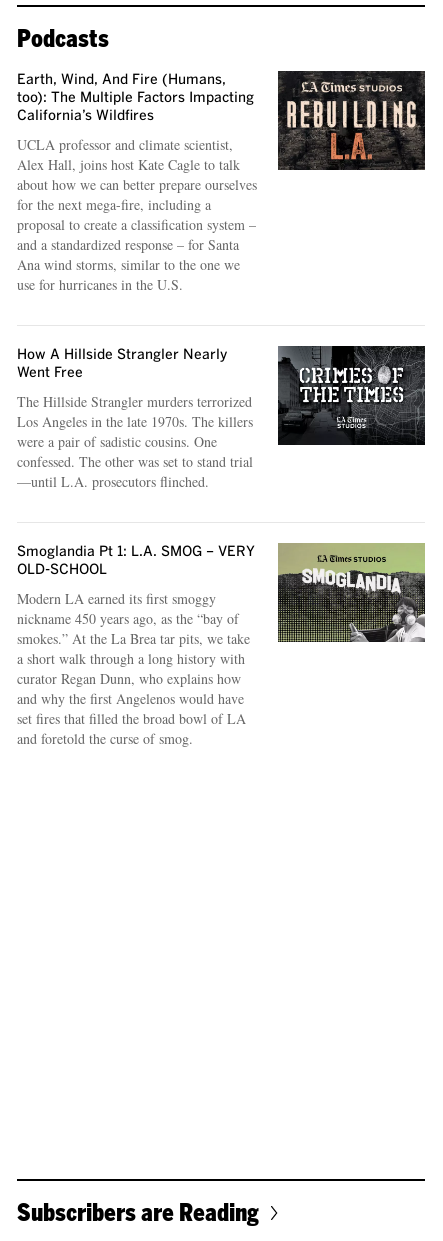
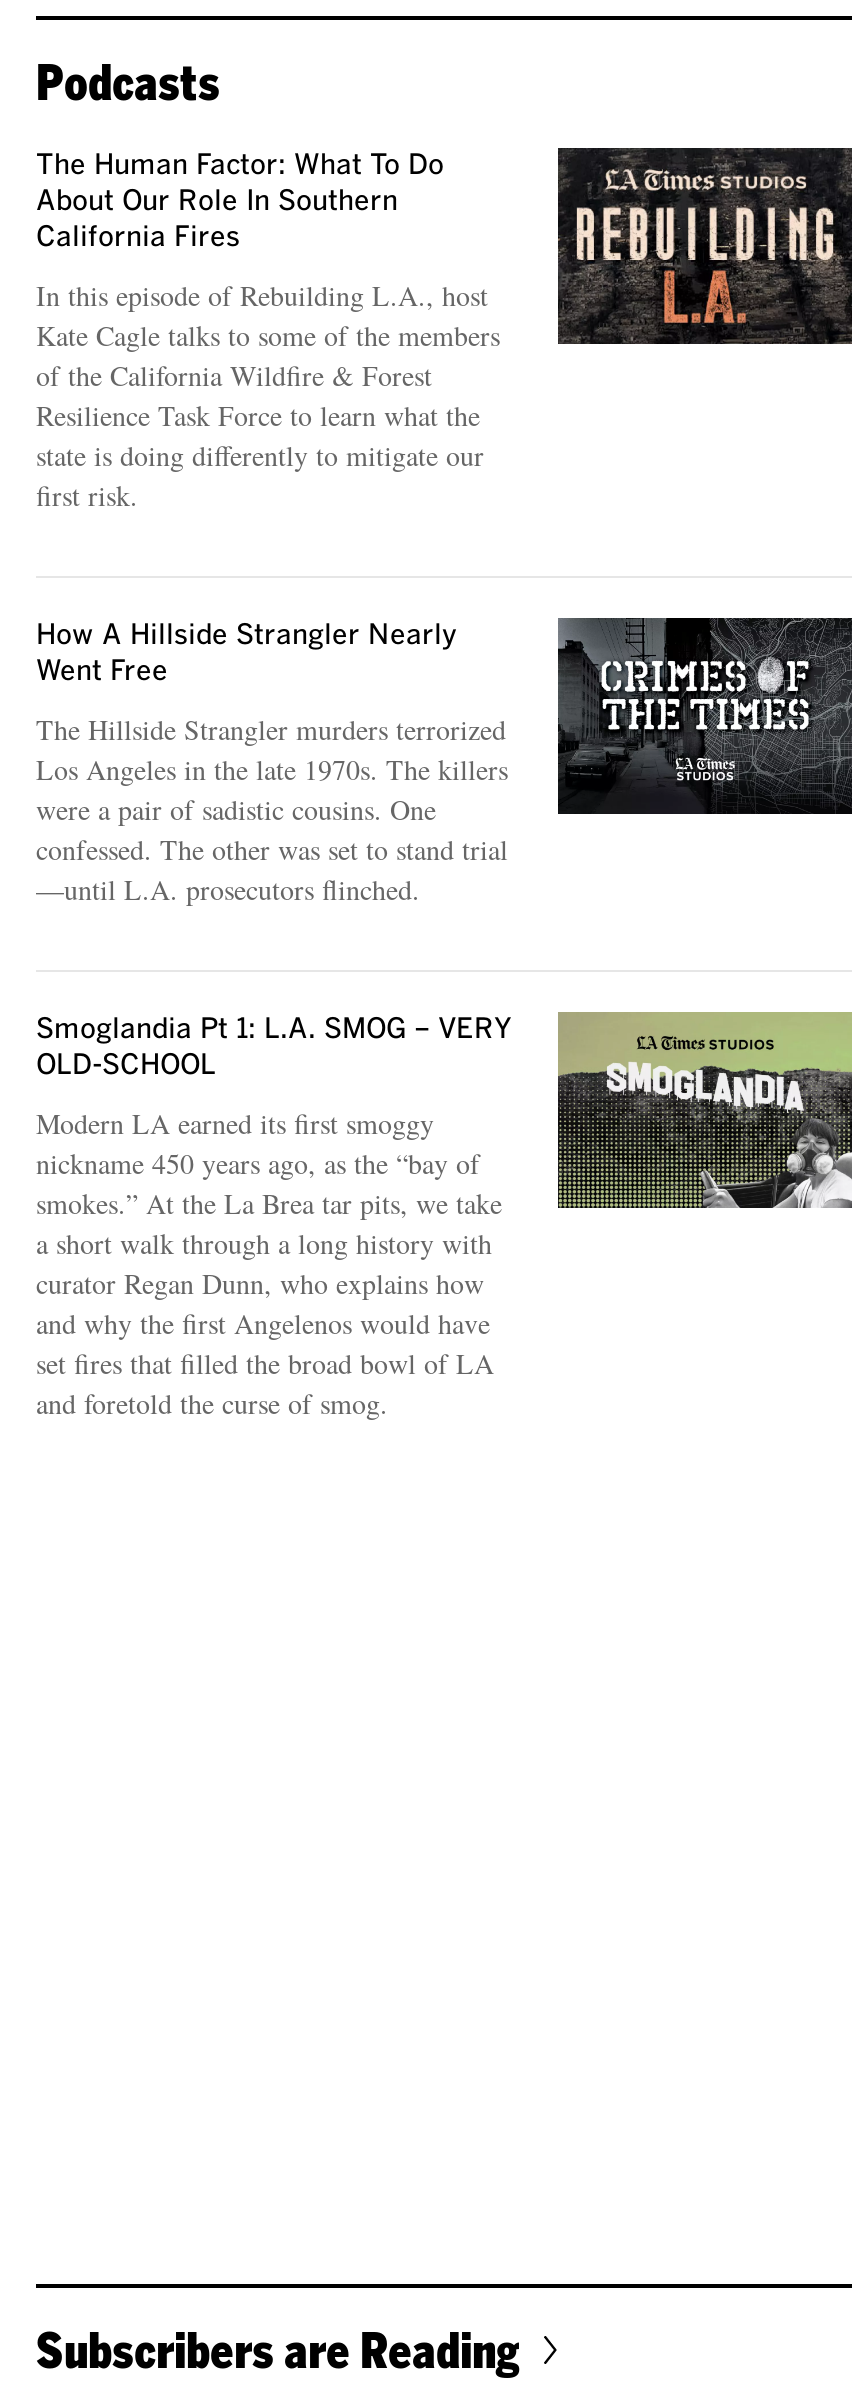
[17,73,254,123] Earth, Wind, And Fire (Humans, | too): The Multiple Factors Impacting | California’s Wildfires -> [36,151,444,251] The Human Factor: What To Do | About Our Role In Southern | California Fires
[17,135,257,294] UCLA professor and climate scientist, | Alex Hall, joins host Kate Cagle to talk | about how we can better prepare ourselves | for the next mega-fire, including a | proposal to create a classification system – | and a standardized response – for Santa | Ana wind storms, similar to the one we | use for hurricanes in the U.S. -> [36,275,500,513] In this episode of Rebuilding L.A., host | Kate Cagle talks to some of the members | of the California Wildfire & Forest | Resilience Task Force to learn what the | state is doing differently to mitigate our | first risk.

